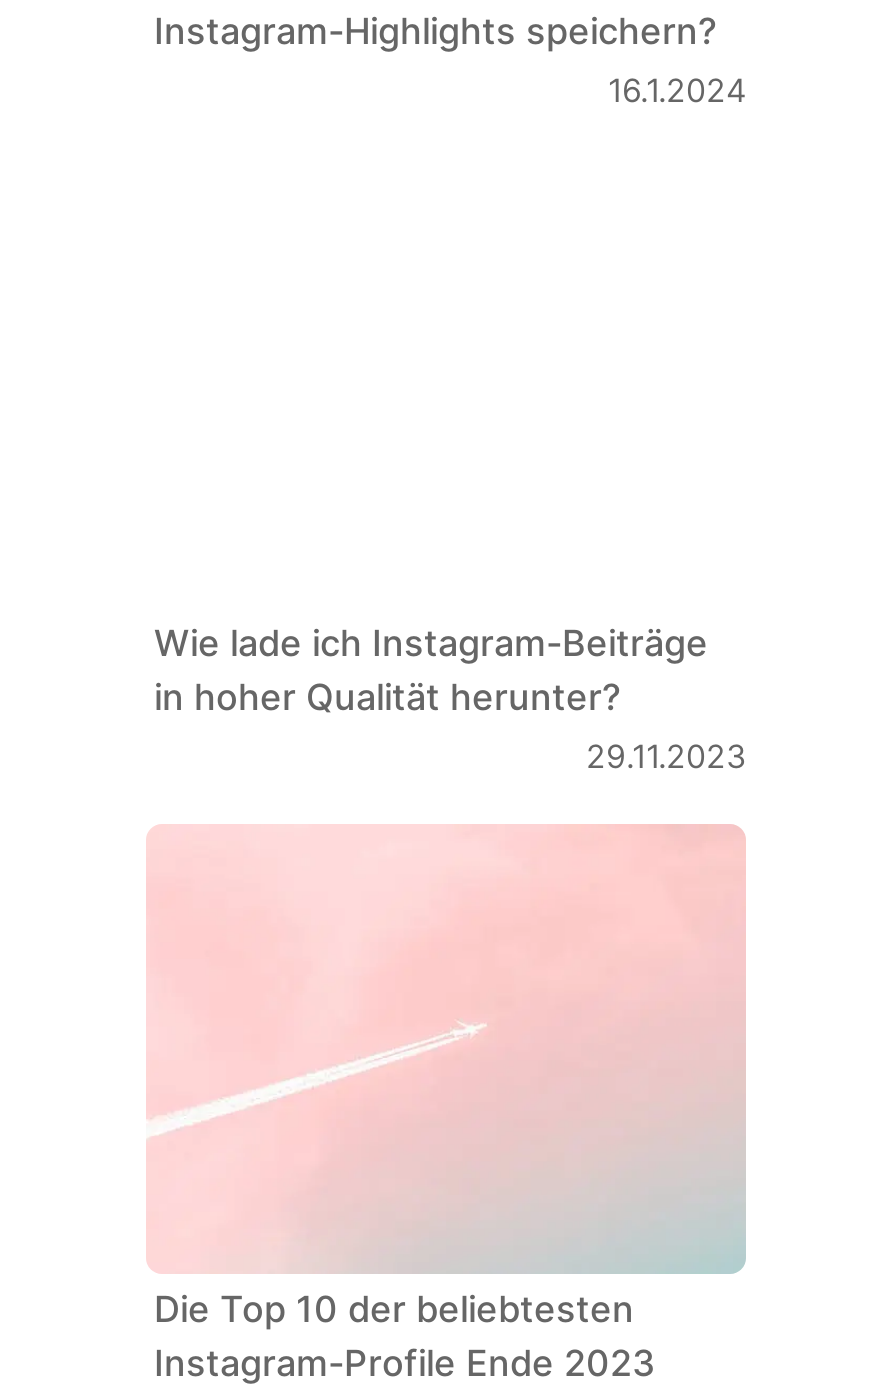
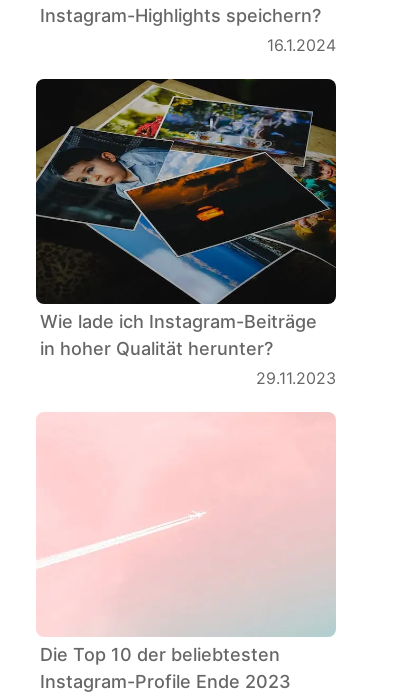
none -> [35,78,337,305] [image]

